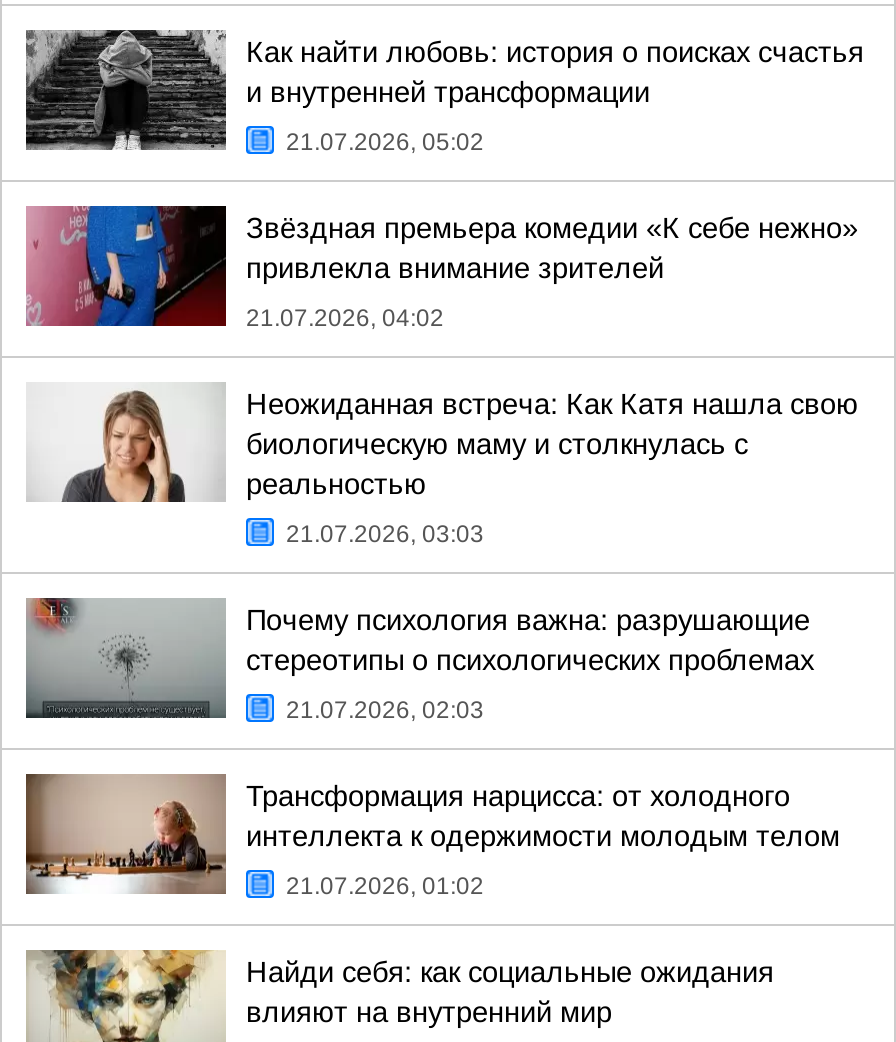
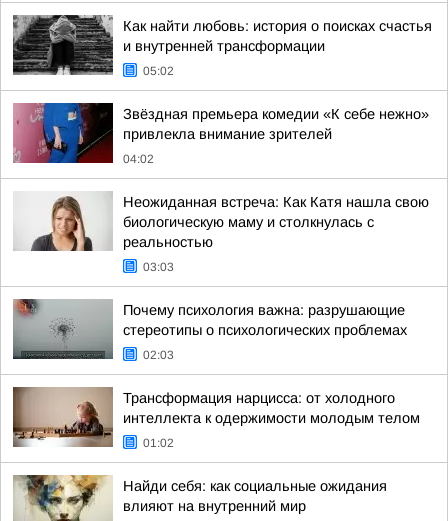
[286,128,484,156] 21.07.2026, 05:02 -> [143,64,174,78] 05:02
[246,304,444,332] 21.07.2026, 04:02 -> [123,152,154,166] 04:02
[286,520,484,548] 21.07.2026, 03:03 -> [143,260,174,274] 03:03
[286,696,484,724] 21.07.2026, 02:03 -> [143,348,174,362] 02:03
[286,872,484,900] 21.07.2026, 01:02 -> [143,436,174,450] 01:02

